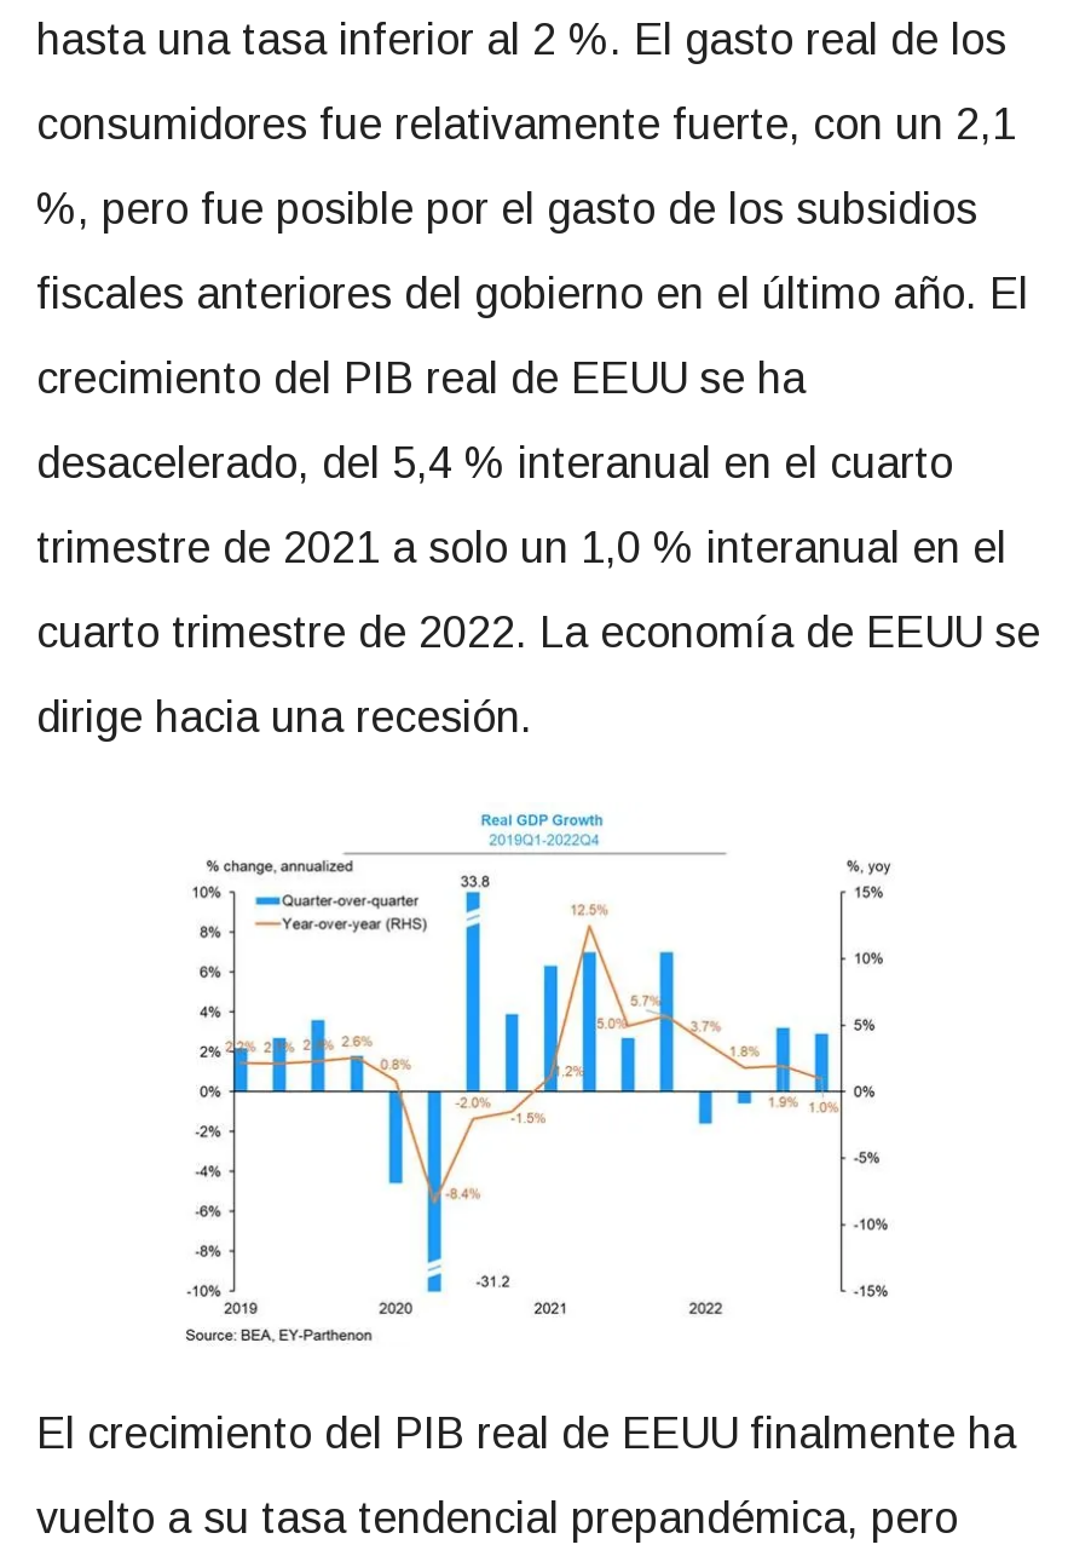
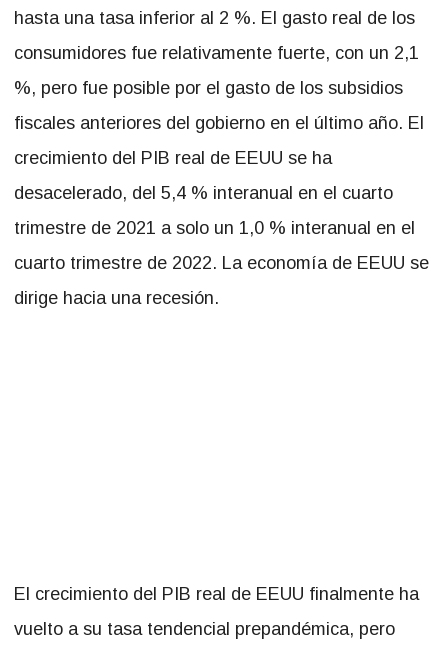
[184,812,893,1344] [image] -> none

